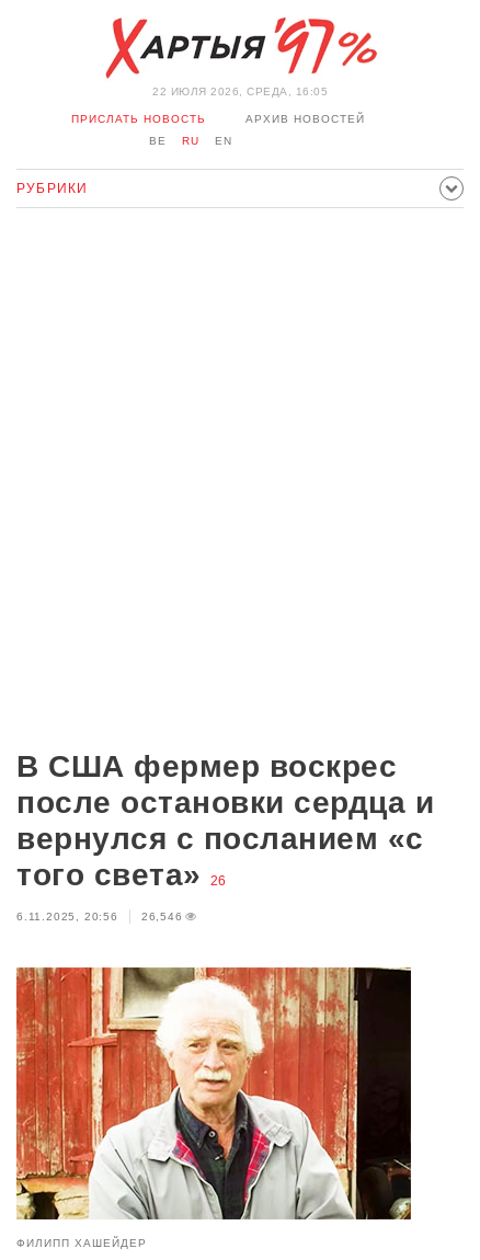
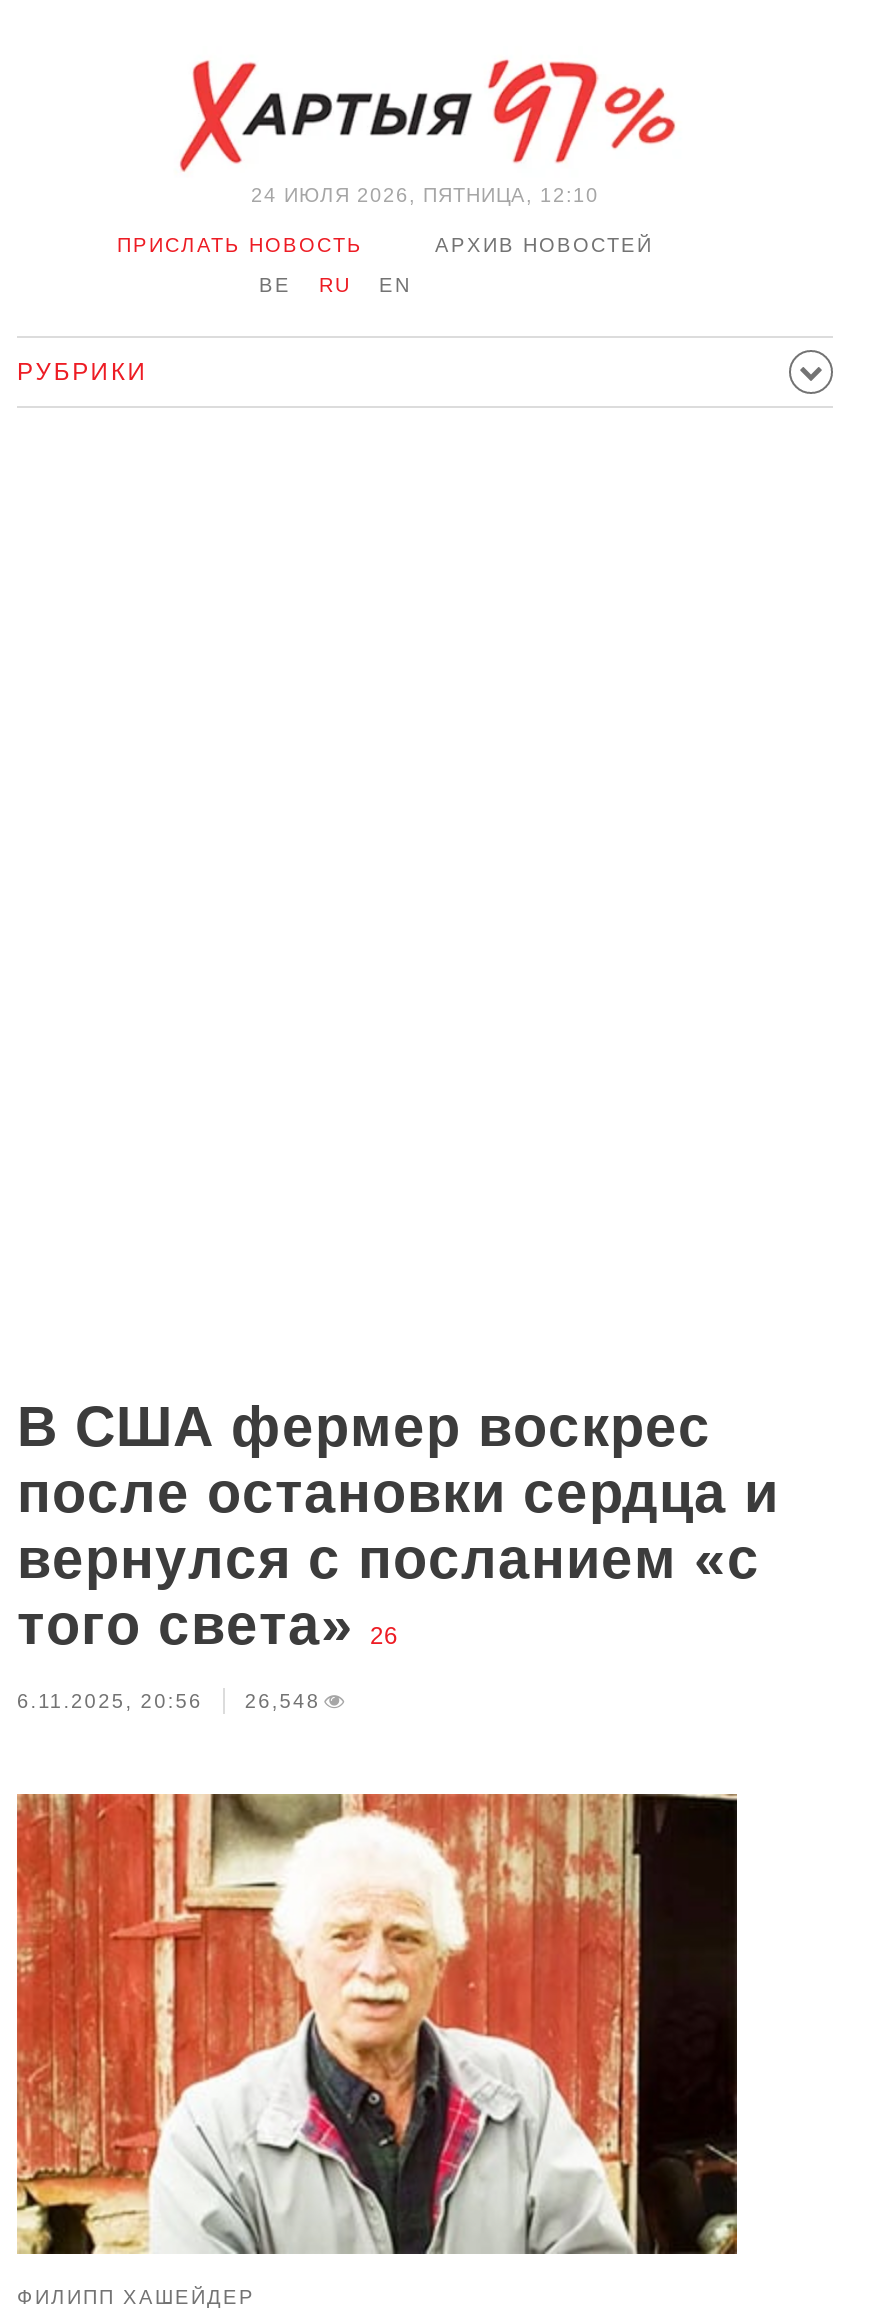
[152,85,328,98] 22 ИЮЛЯ 2026, СРЕДА, 16:05 -> [251,184,599,206] 24 ИЮЛЯ 2026, ПЯТНИЦА, 12:10
[16,910,183,923] 6.11.2025, 20:56 26,546 -> [17,1690,320,1712] 6.11.2025, 20:56 26,548

